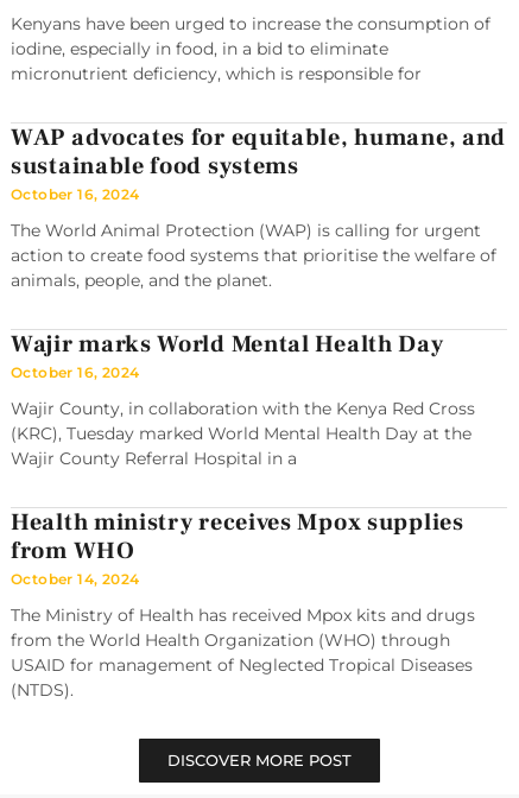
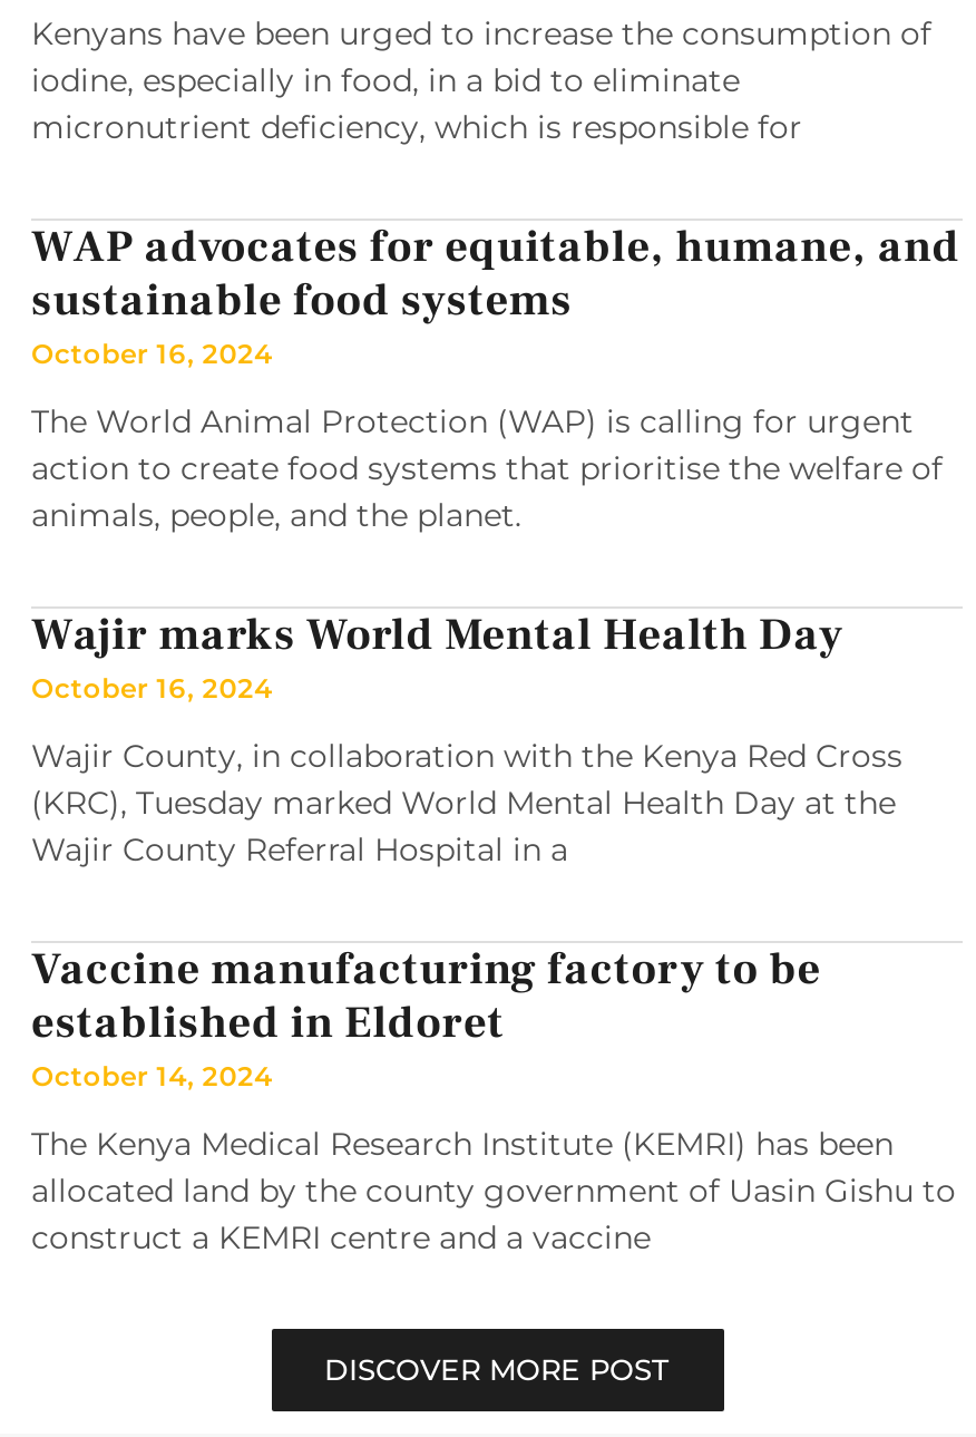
[11,507,464,567] Health ministry receives Mpox supplies | from WHO -> [31,940,821,1052] Vaccine manufacturing factory to be | established in Eldoret
[11,605,475,701] The Ministry of Health has received Mpox kits and drugs | from the World Health Organization (WHO) through | USAID for management of Neglected Tropical Diseases | (NTDS). -> [31,1123,956,1257] The Kenya Medical Research Institute (KEMRI) has been | allocated land by the county government of Uasin Gishu to | construct a KEMRI centre and a vaccine

